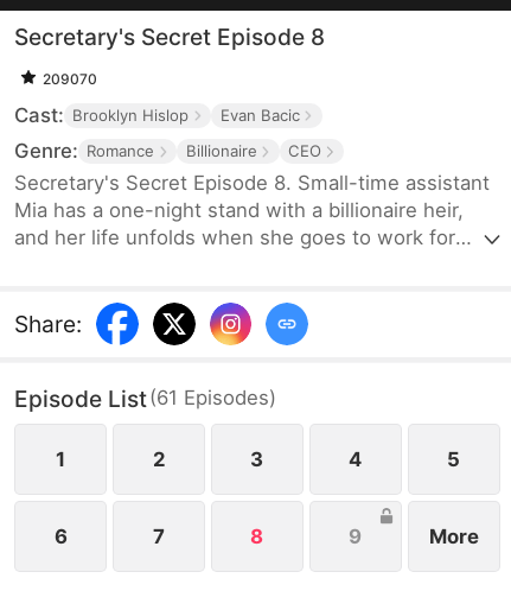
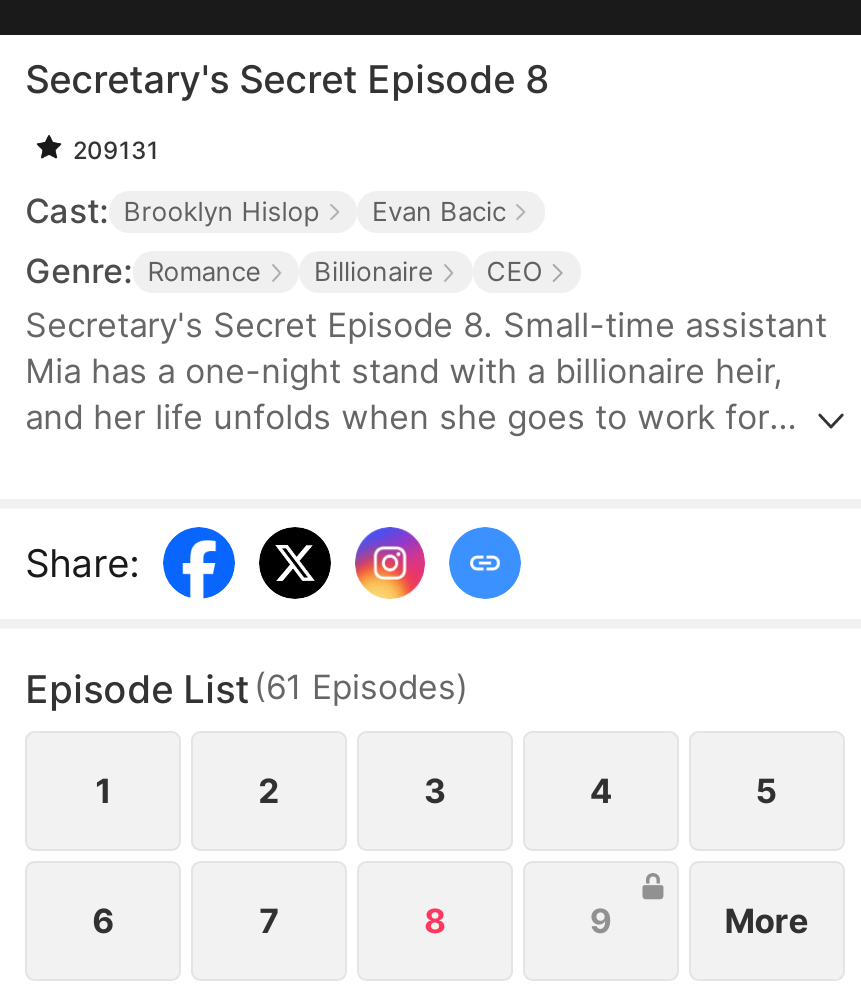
[43,70,97,87] 209070 -> [73,134,159,164] 209131

